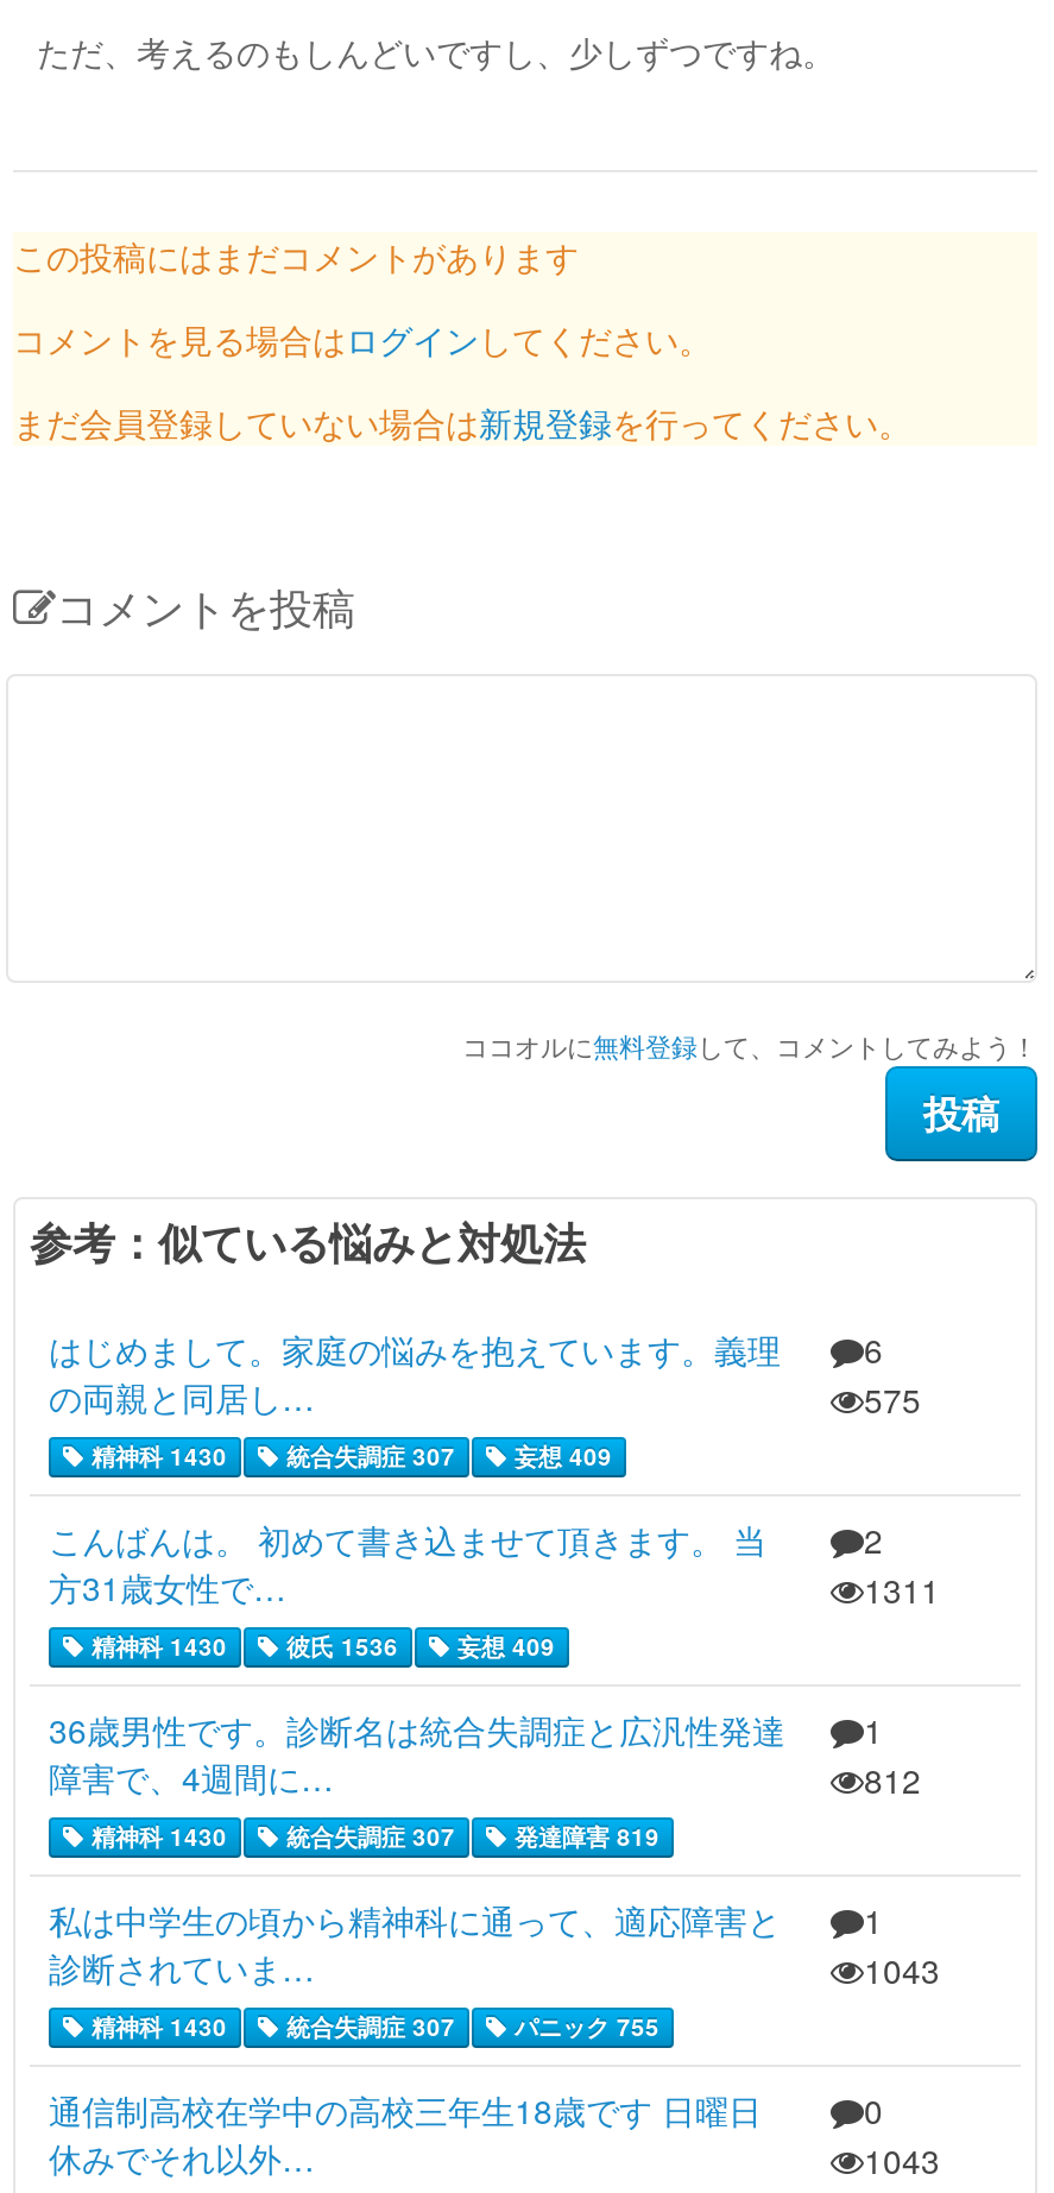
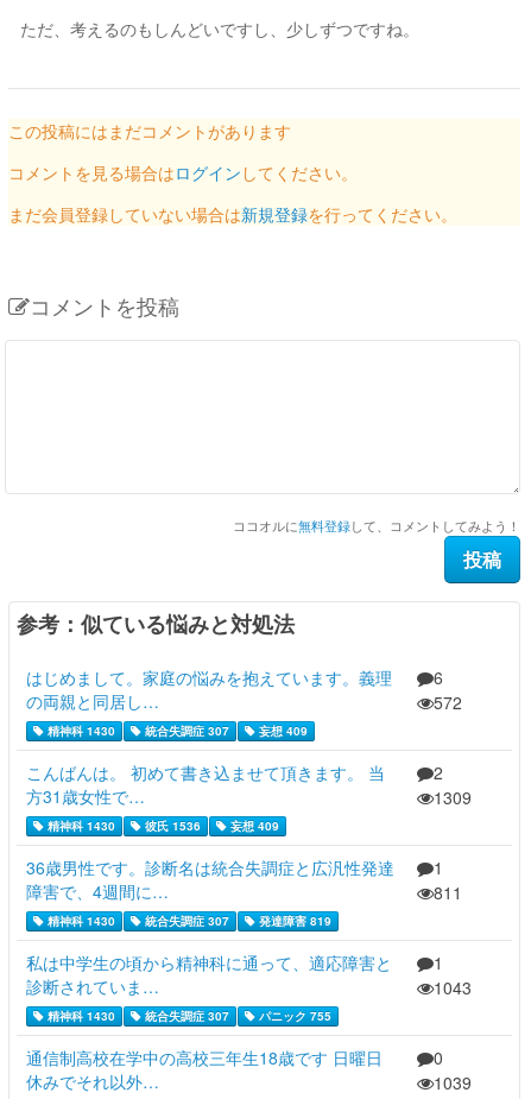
[864,1376,921,1424] 575 -> [434,691,462,715] 572
[864,1566,940,1614] 1311 -> [434,786,472,810] 1309
[864,1757,921,1804] 812 -> [434,881,462,905] 811
[864,2137,940,2184] 1043 -> [434,1071,472,1095] 1039

